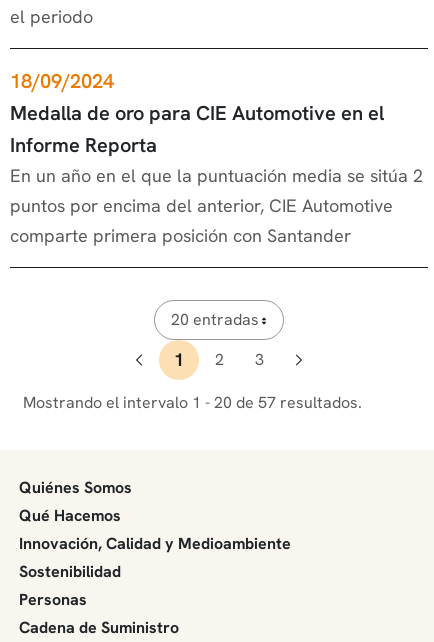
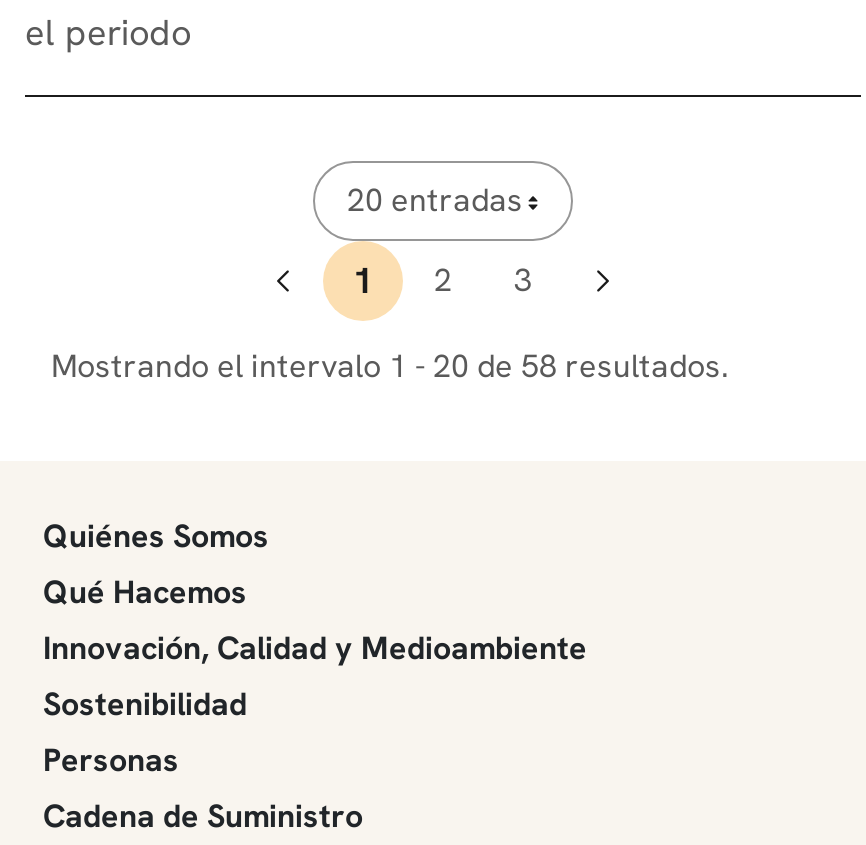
[10,68,423,247] 18/09/2024 | Medalla de oro para CIE Automotive en el | Informe Reporta | En un año en el que la puntuación media se sitúa 2 | puntos por encima del anterior, CIE Automotive | comparte primera posición con Santander -> none
[23,392,362,413] Mostrando el intervalo 1 - 20 de 57 resultados. -> [51,345,729,387] Mostrando el intervalo 1 - 20 de 58 resultados.

